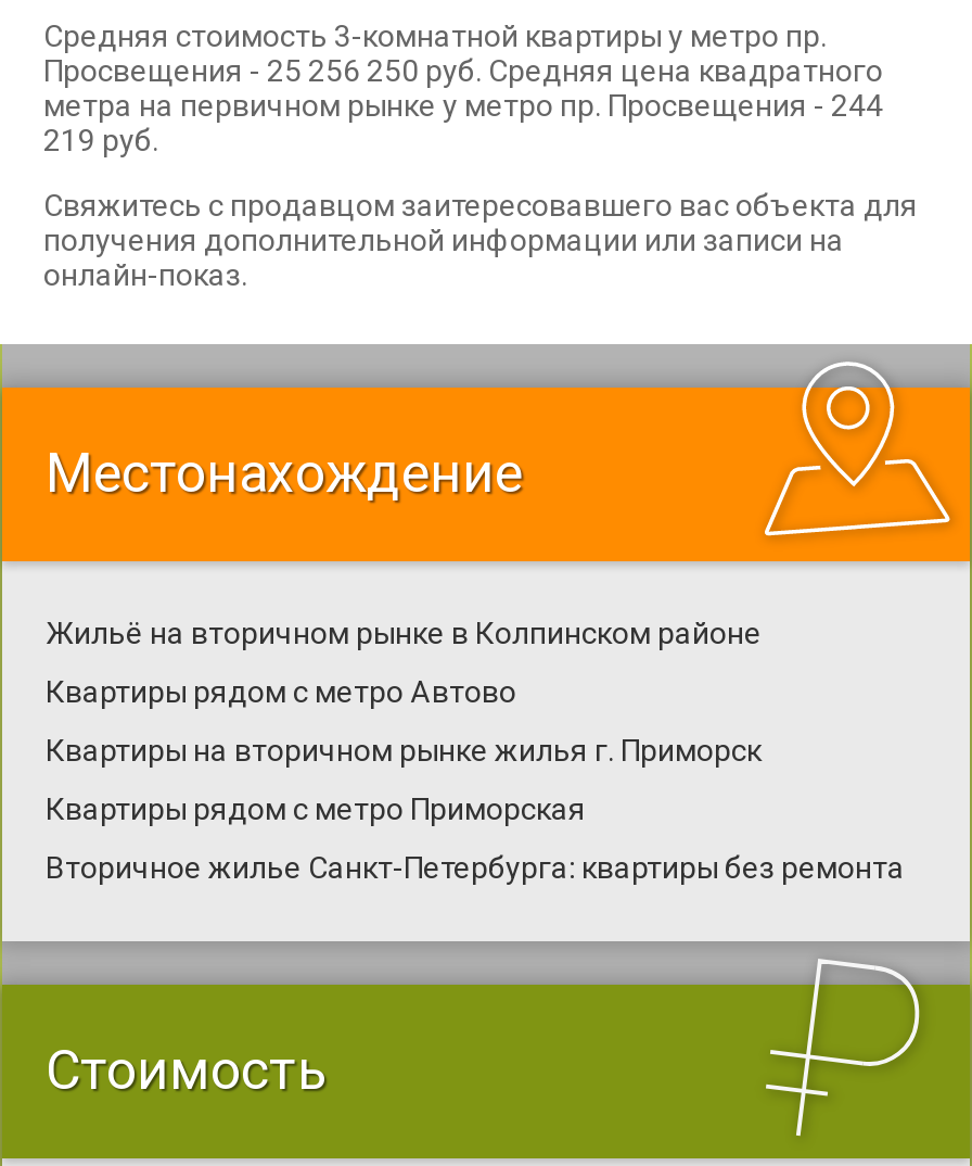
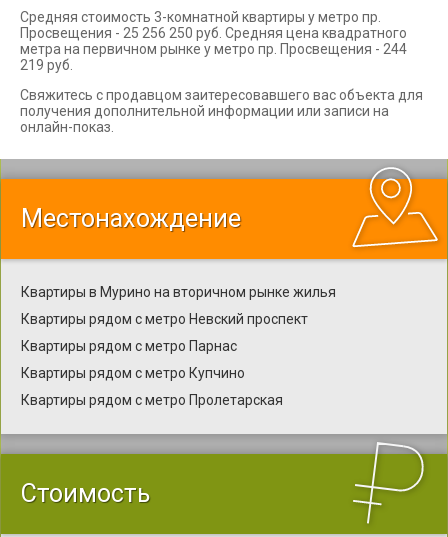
[46,617,762,651] Жильё на вторичном рынке в Колпинском районе -> [21,284,336,300] Квартиры в Мурино на вторичном рынке жилья
[46,675,516,710] Квартиры рядом с метро Автово -> [21,311,308,327] Квартиры рядом с метро Невский проспект
[46,734,762,769] Квартиры на вторичном рынке жилья г. Приморск -> [21,338,237,354] Квартиры рядом с метро Парнас
[46,793,586,827] Квартиры рядом с метро Приморская -> [21,365,245,381] Квартиры рядом с метро Купчино
[46,851,905,886] Вторичное жилье Санкт-Петербурга: квартиры без ремонта -> [21,392,283,408] Квартиры рядом с метро Пролетарская

